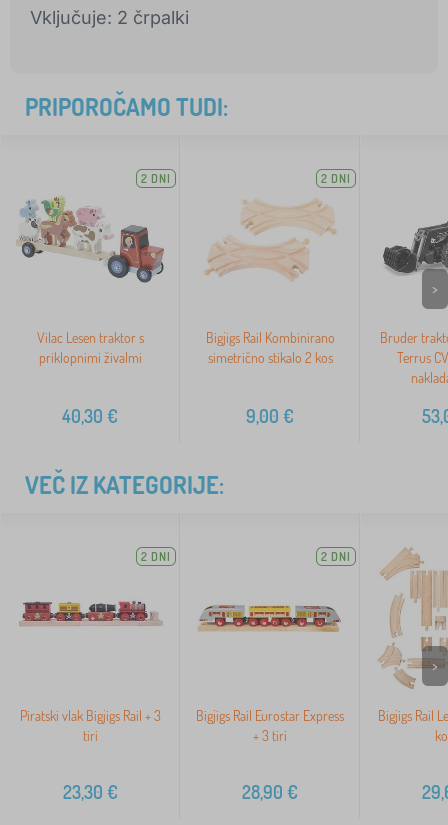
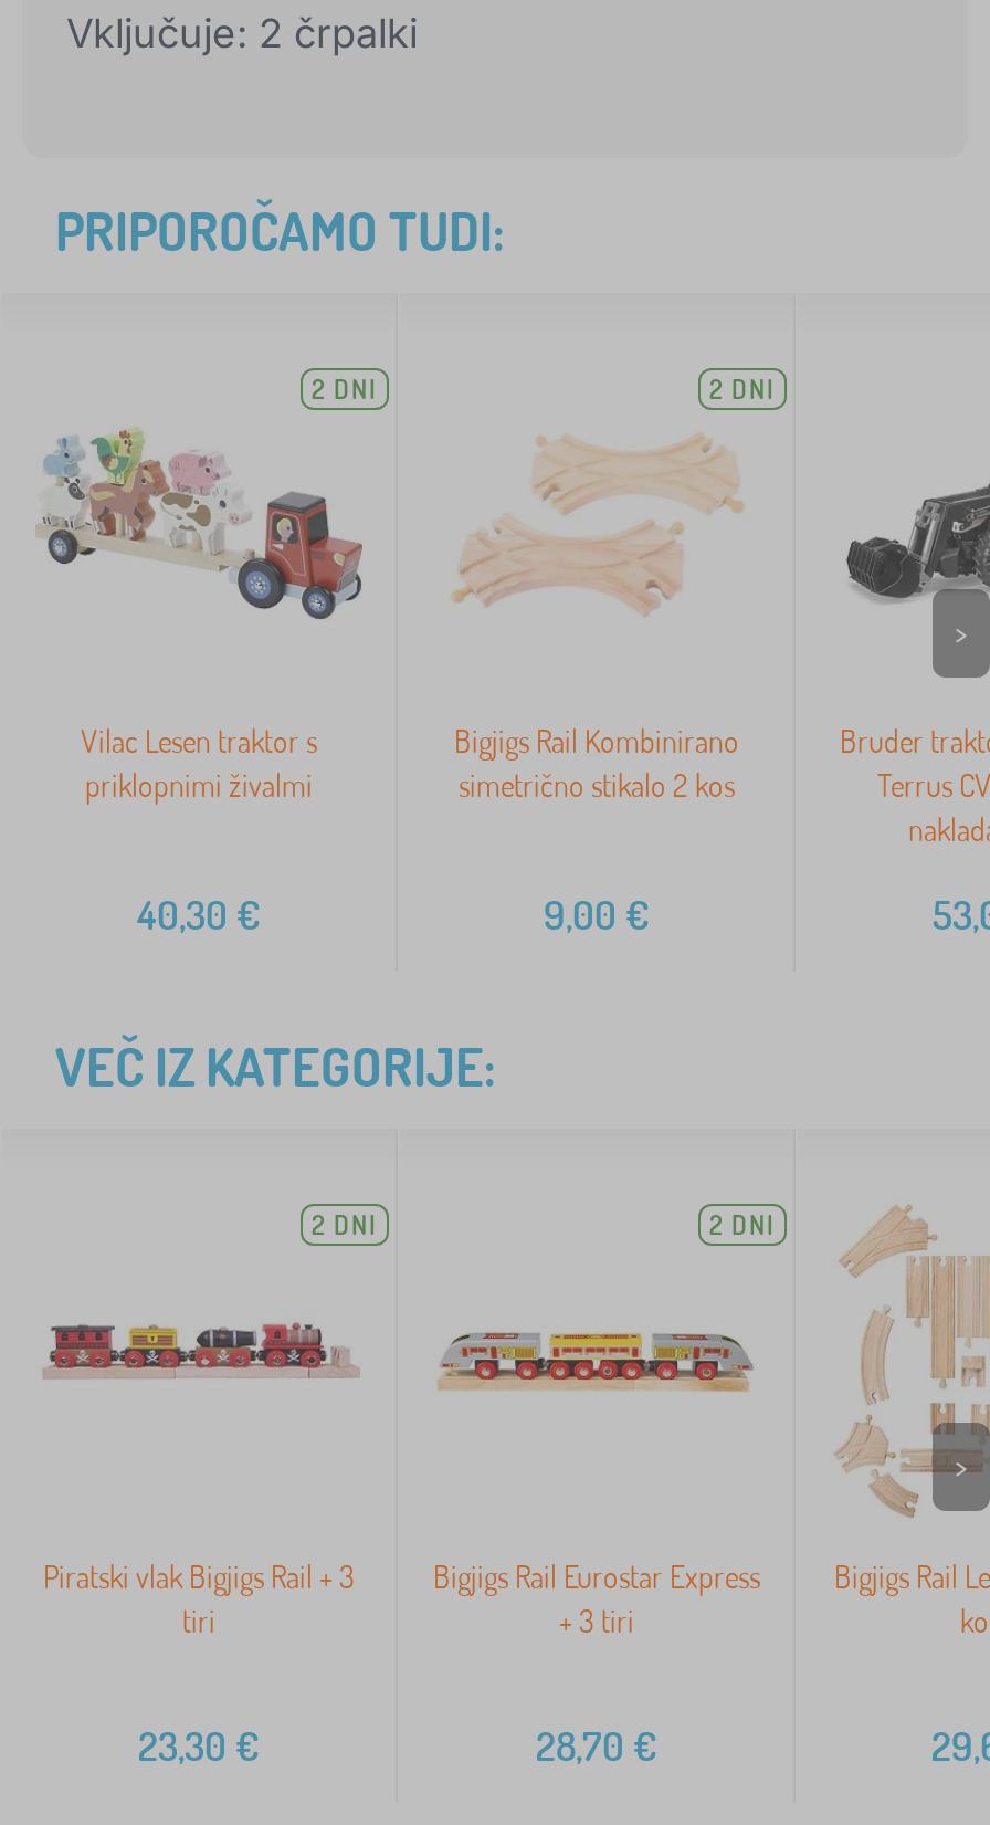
[242,781,298,803] 28,90 € -> [536,1722,657,1770] 28,70 €

